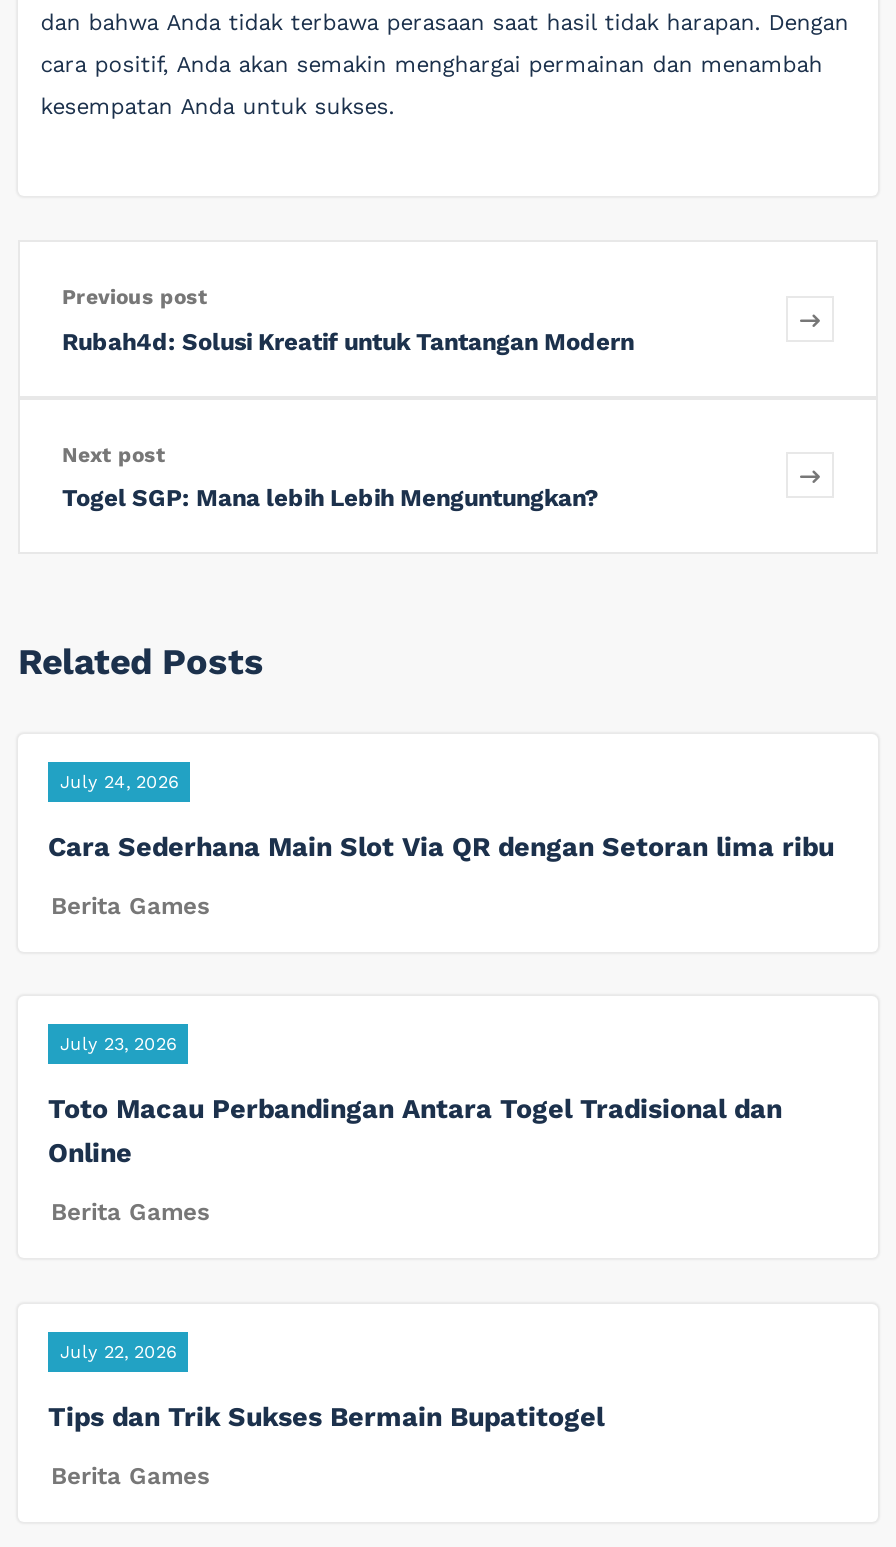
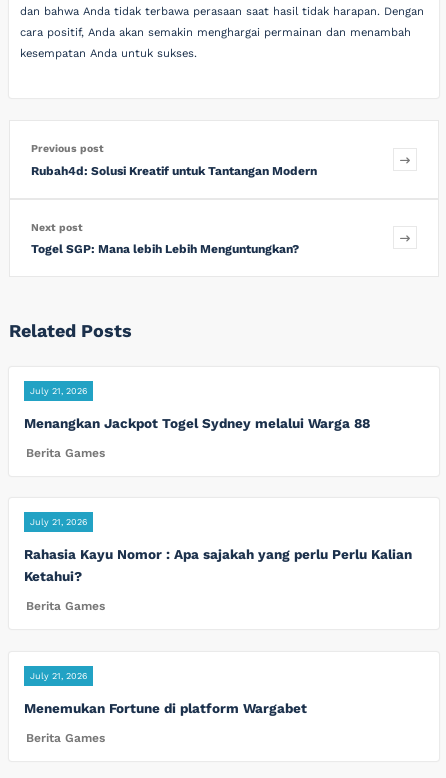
[60,771,178,791] July 24, 2026 -> [30,386,87,396] July 21, 2026
[48,829,834,861] Cara Sederhana Main Slot Via QR dengan Setoran lima ribu -> [24,415,370,431] Menangkan Jackpot Togel Sydney melalui Warga 88
[60,1034,176,1054] July 23, 2026 -> [30,517,87,527] July 21, 2026
[48,1092,782,1168] Toto Macau Perbandingan Antara Togel Tradisional dan | Online -> [24,546,412,584] Rahasia Kayu Nomor : Apa sajakah yang perlu Perlu Kalian | Ketahui?
[60,1341,176,1361] July 22, 2026 -> [30,671,87,681] July 21, 2026
[48,1399,604,1431] Tips dan Trik Sukses Bermain Bupatitogel -> [24,700,307,716] Menemukan Fortune di platform Wargabet

